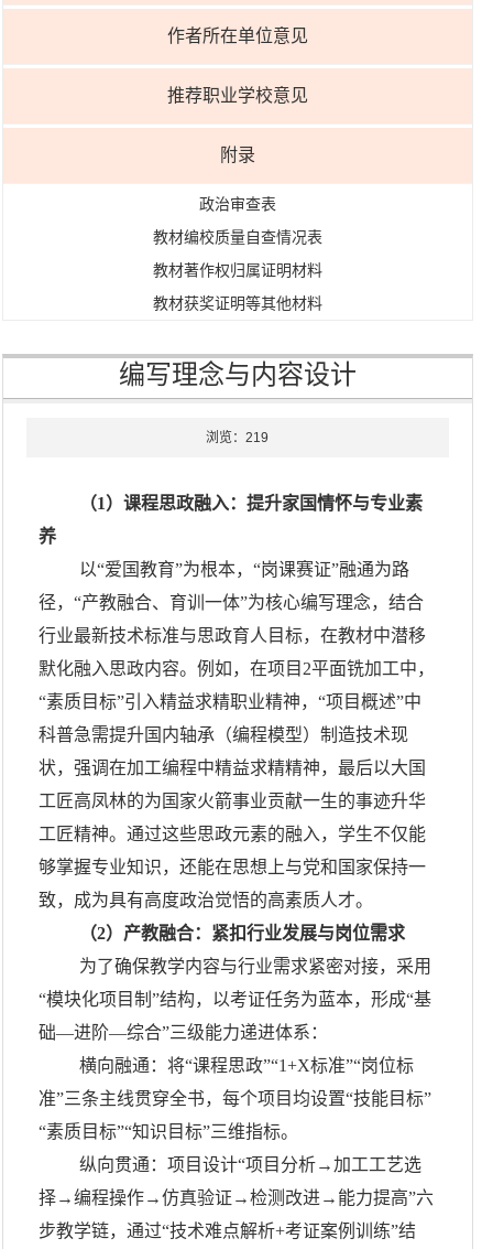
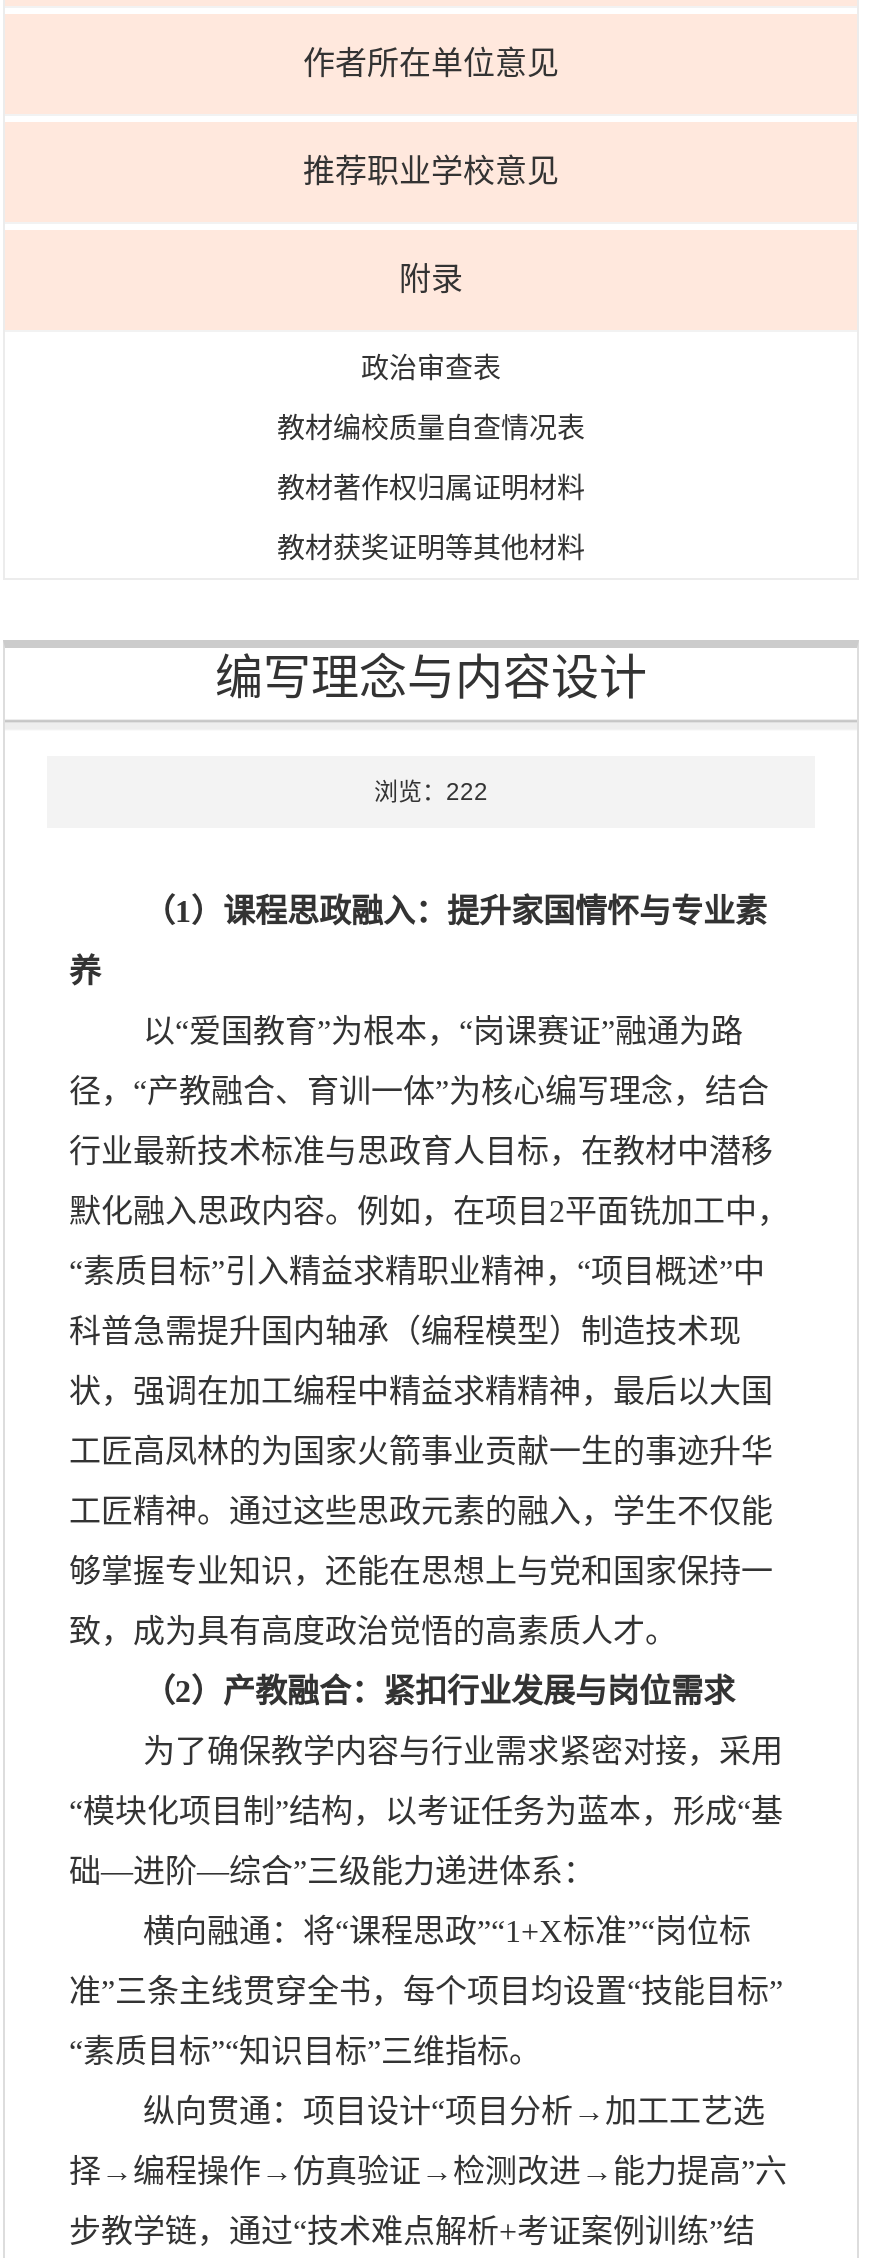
[206,430,269,445] 浏览：219 -> [374,778,488,806] 浏览：222

